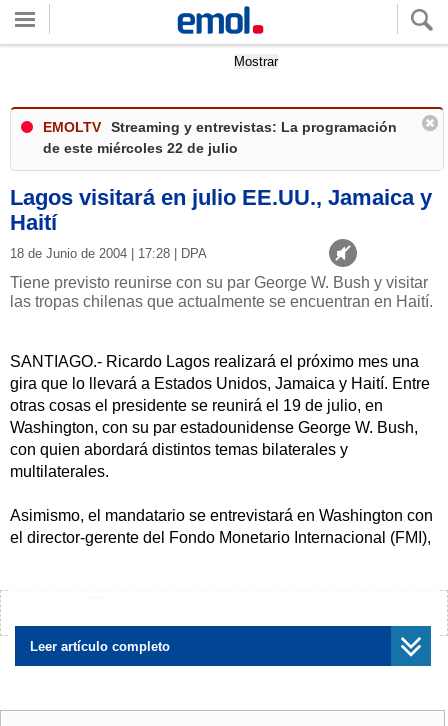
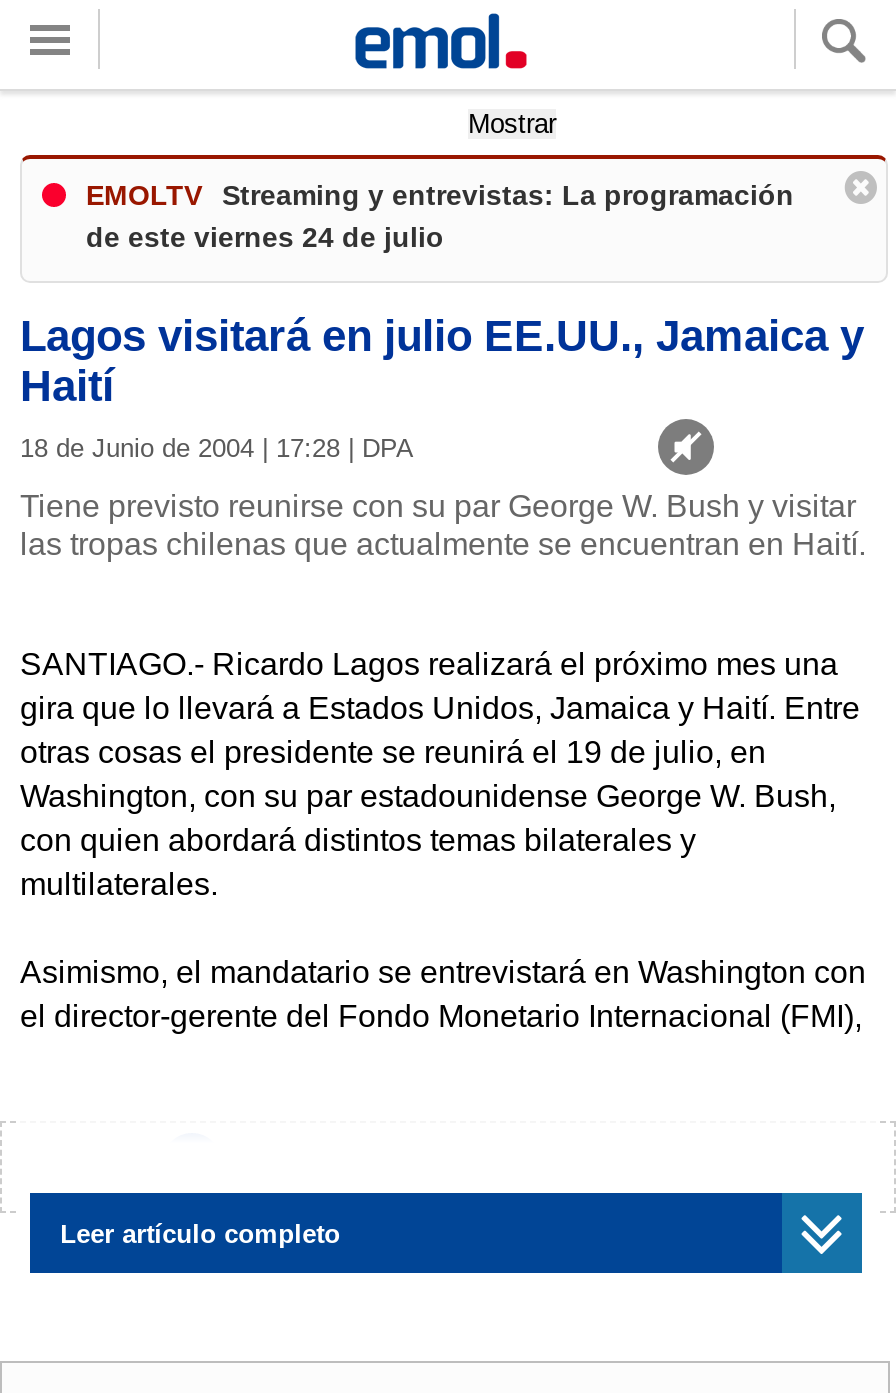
[43,140,238,156] de este miércoles 22 de julio -> [86,221,444,253] de este viernes 24 de julio

